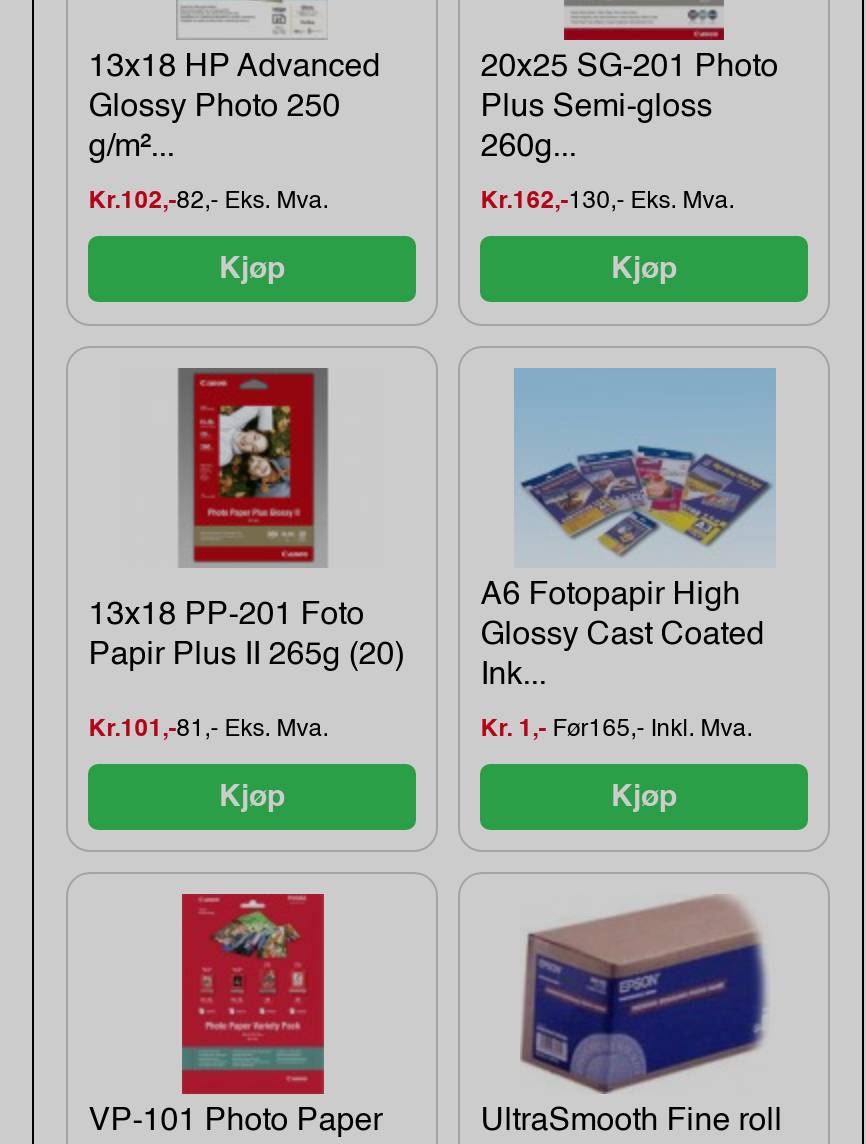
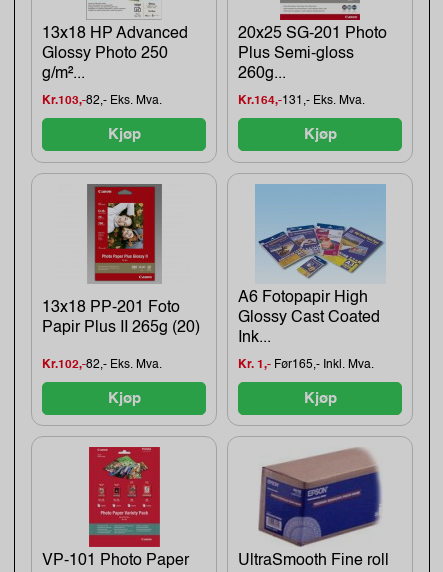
[89,190,329,214] Kr.102,-82,- Eks. Mva. -> [42,95,162,107] Kr.103,-82,- Eks. Mva.
[481,190,735,214] Kr.162,-130,- Eks. Mva. -> [238,95,365,107] Kr.164,-131,- Eks. Mva.
[89,718,329,742] Kr.101,-81,- Eks. Mva. -> [42,359,162,371] Kr.102,-82,- Eks. Mva.

